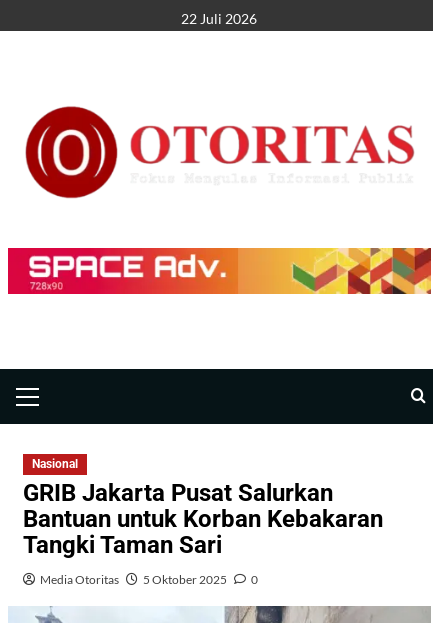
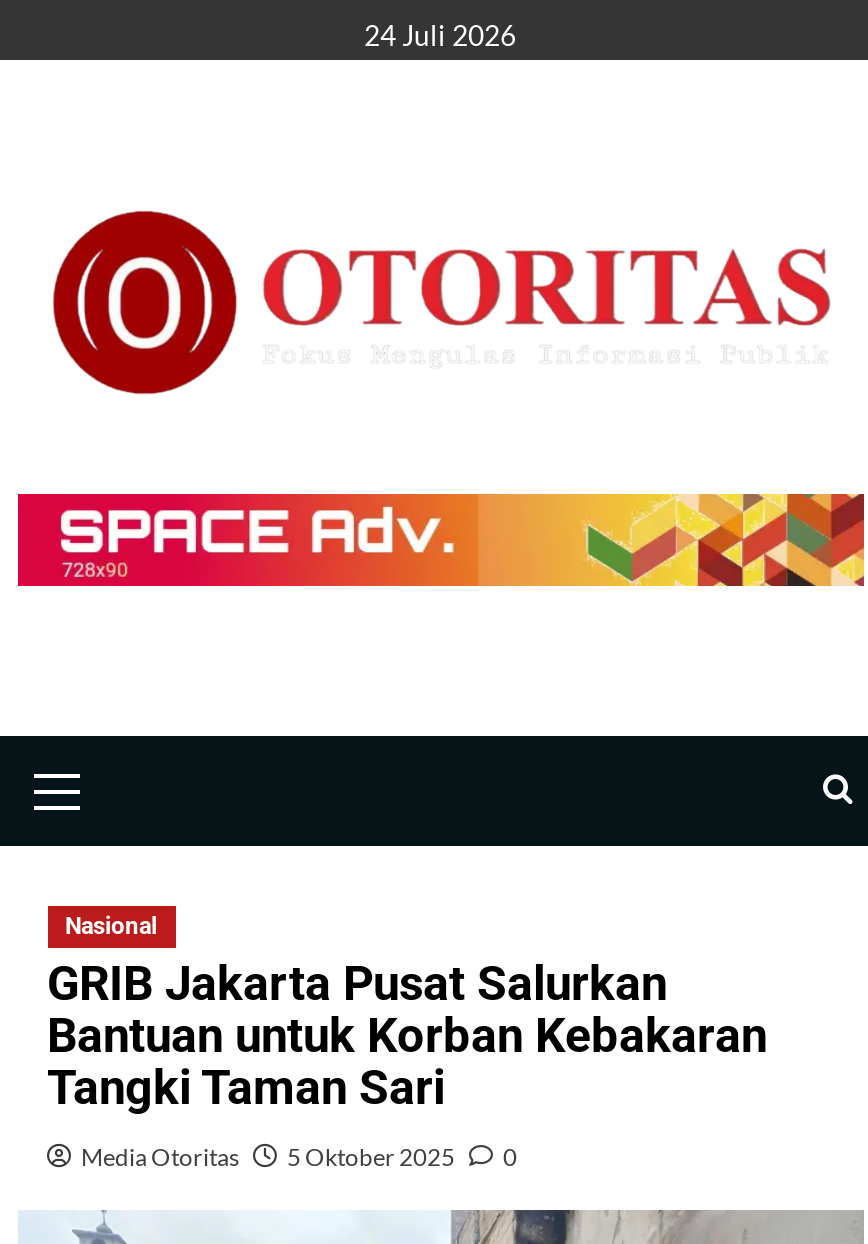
[181,10,257,27] 22 Juli 2026 -> [364,18,516,52] 24 Juli 2026

